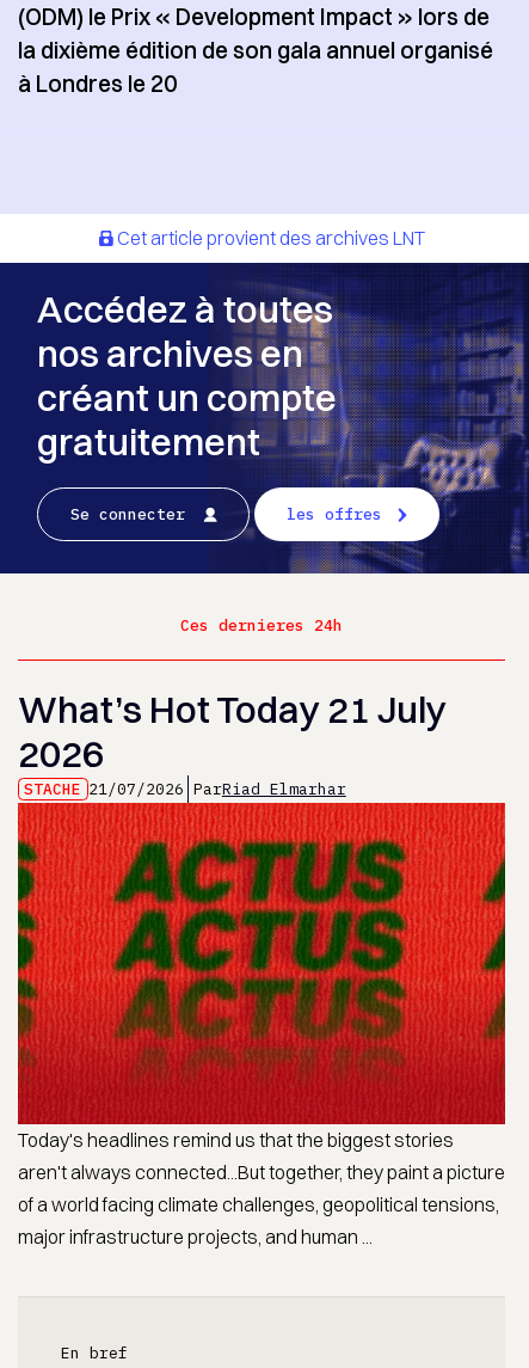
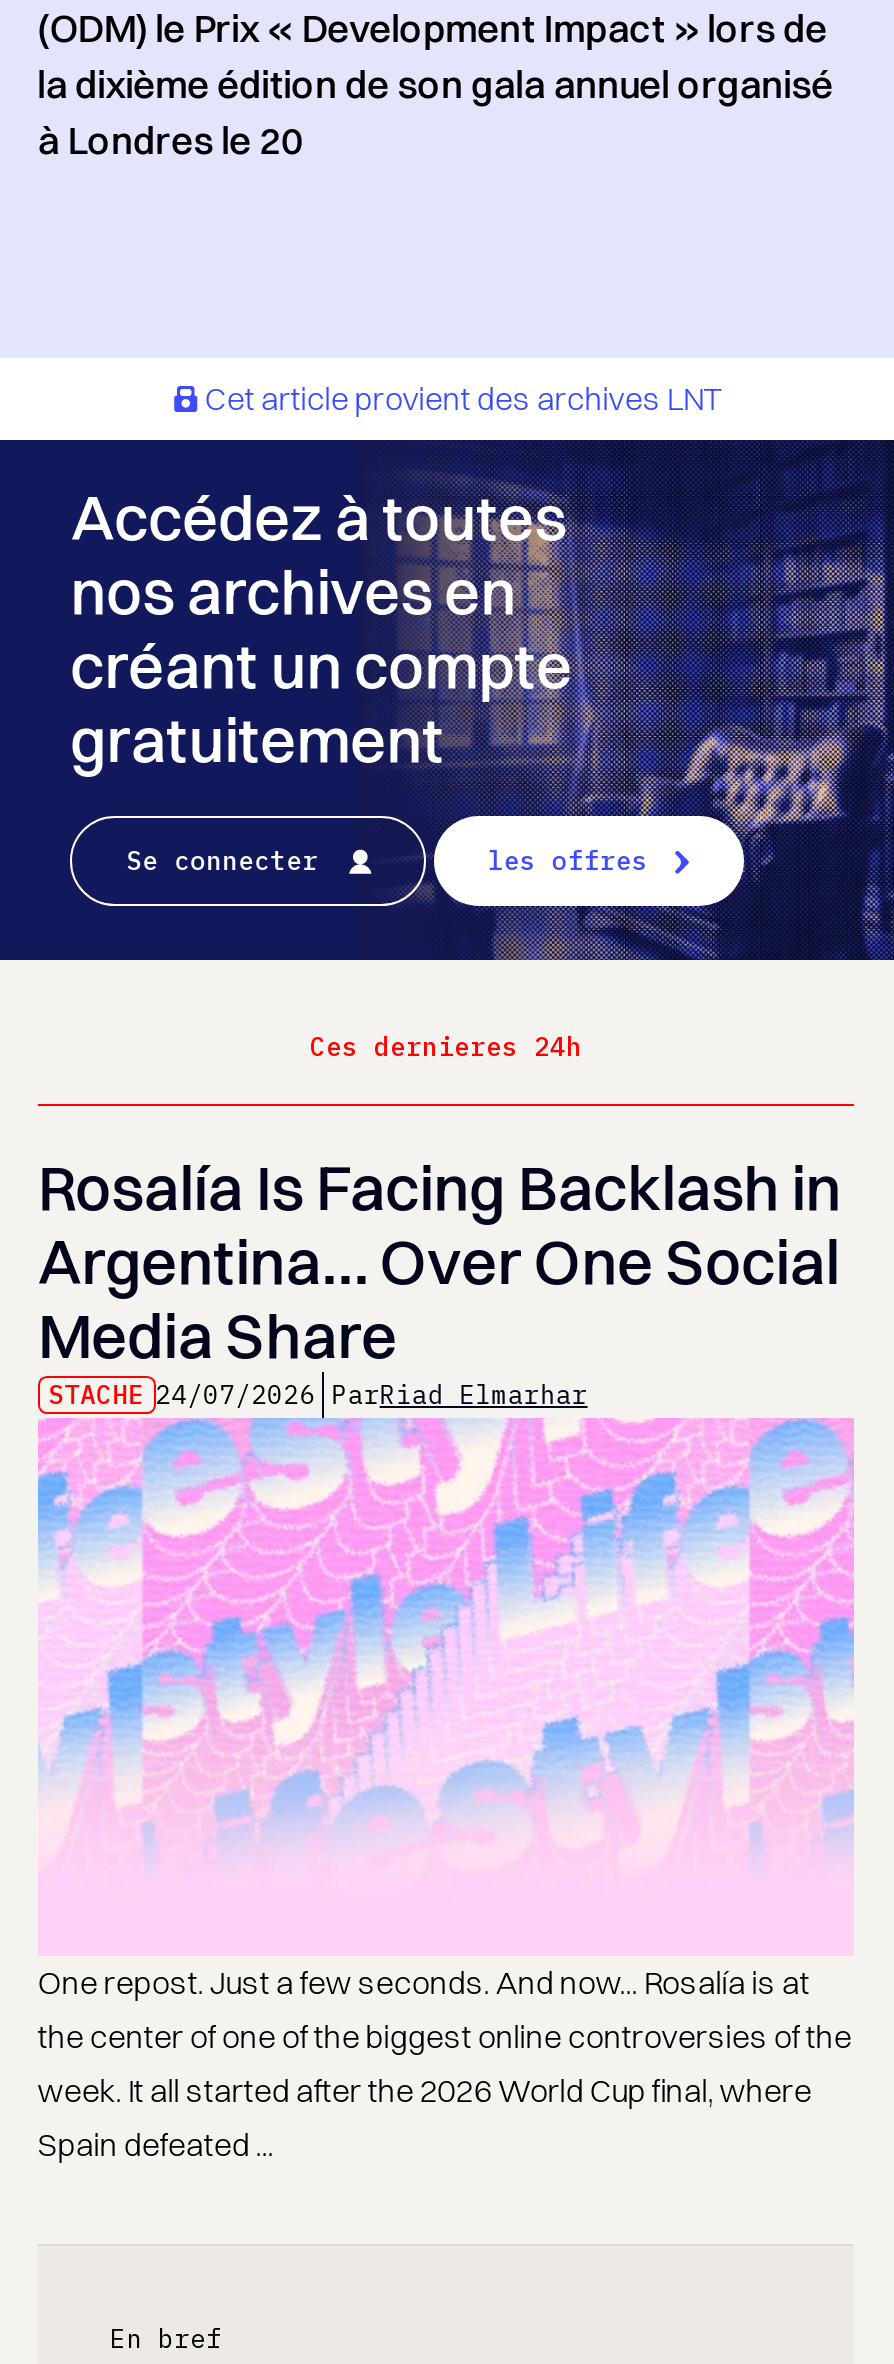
[18,686,446,799] What’s Hot Today 21 July | 2026 | STACHE 21/07/2026 ParRiad Elmarhar -> [37,1149,841,1412] Rosalía Is Facing Backlash in | Argentina… Over One Social | Media Share | STACHE 24/07/2026 ParRiad Elmarhar
[17,802,506,1248] [image] | Today's headlines remind us that the biggest stories | aren't always connected...But together, they paint a picture | of a world facing climate challenges, geopolitical tensions, | major infrastructure projects, and human ... -> [37,1418,854,2163] [image] | One repost. Just a few seconds. And now... Rosalía is at | the center of one of the biggest online controversies of the | week. It all started after the 2026 World Cup final, where | Spain defeated ...

